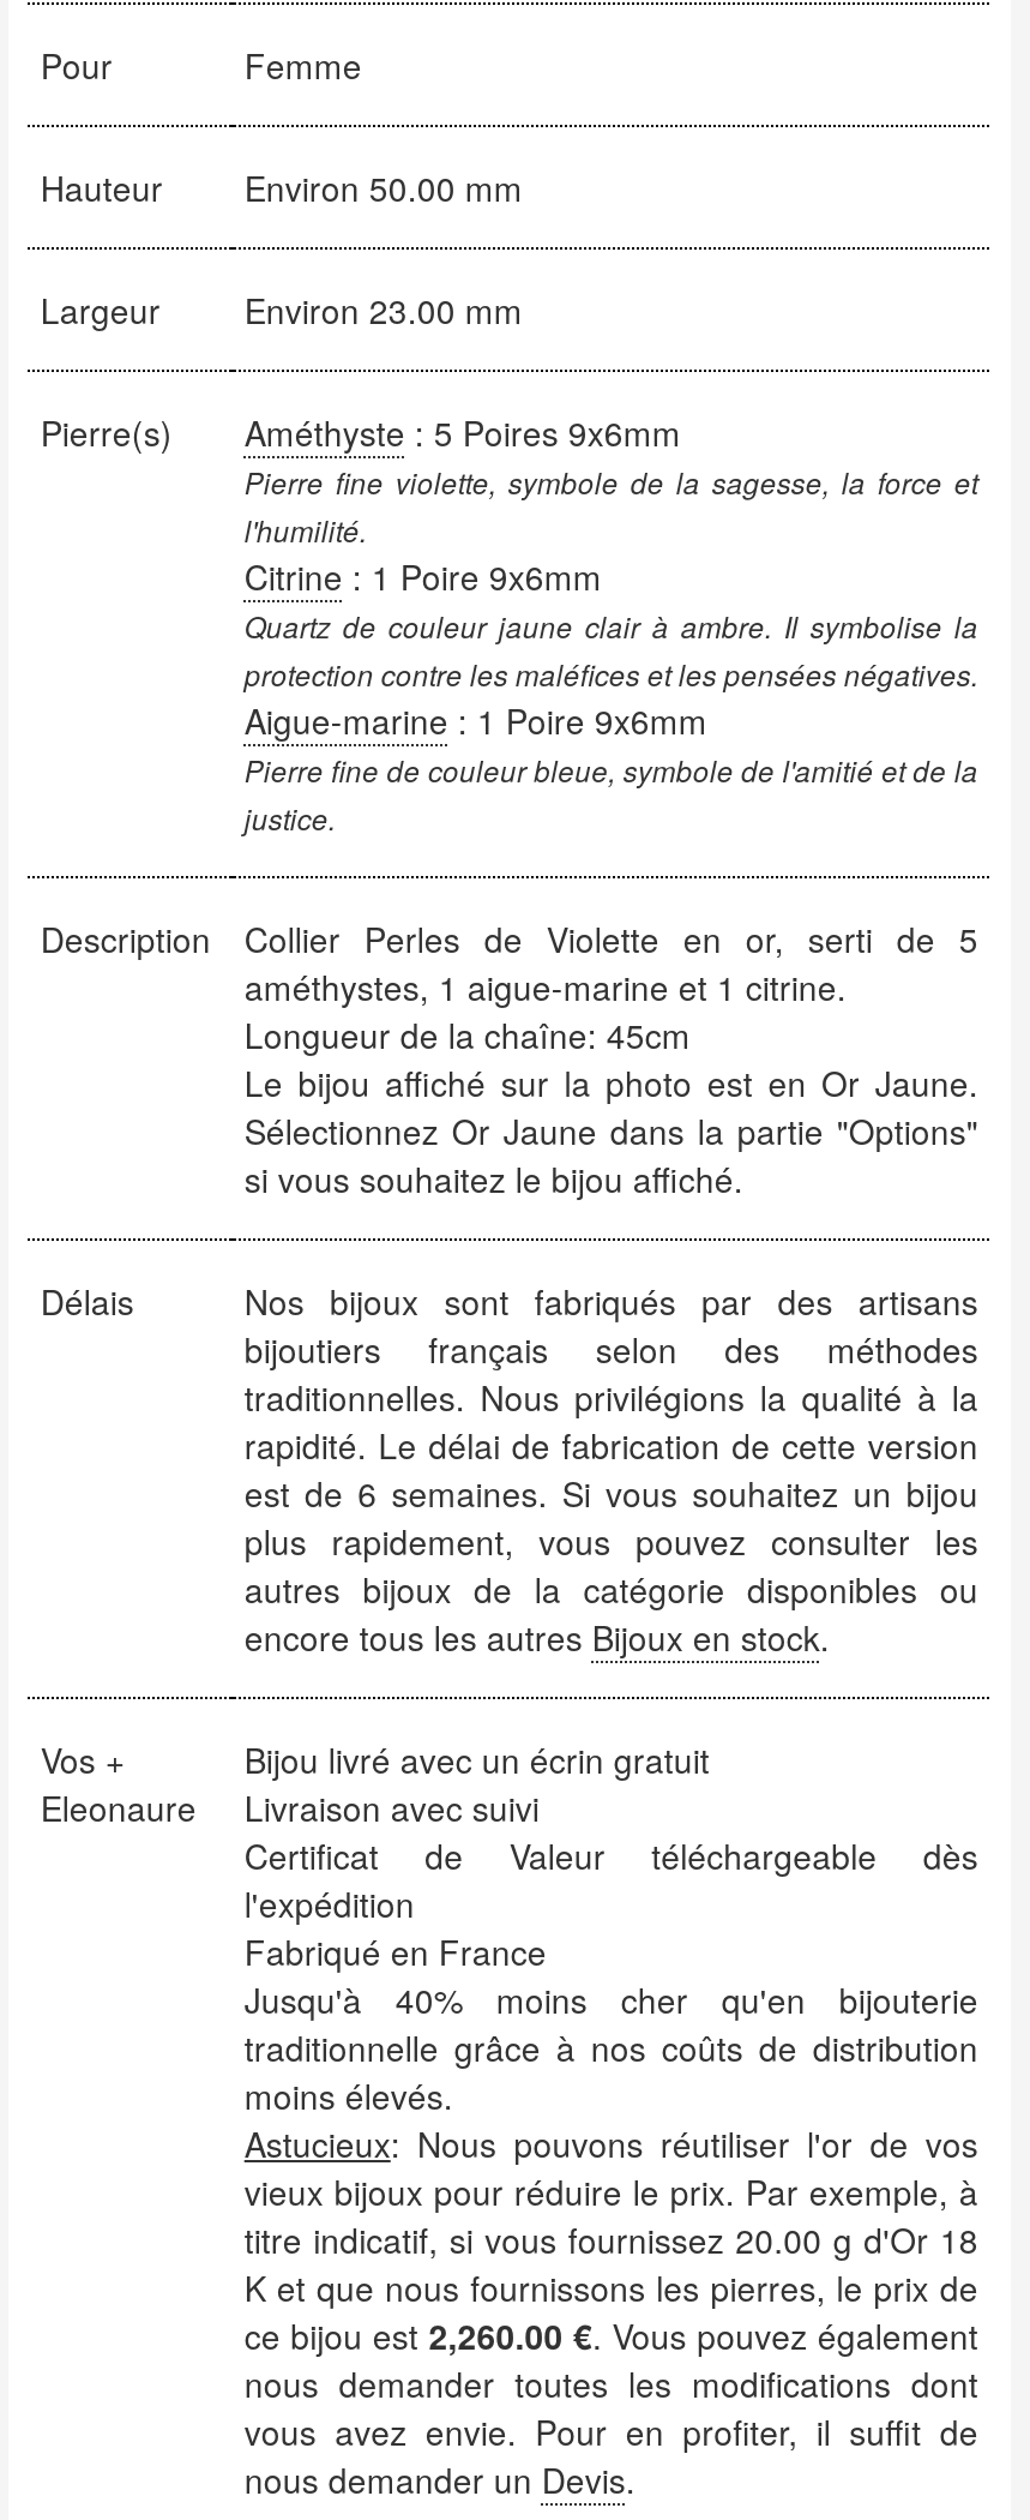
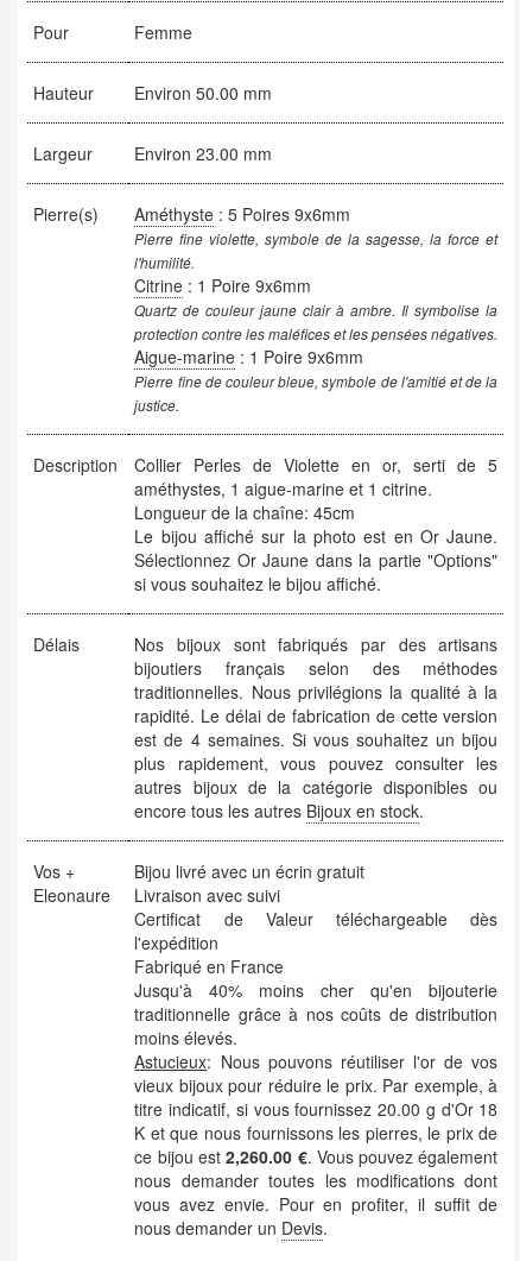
[244,1470,978,1518] est de 6 semaines. Si vous souhaitez un bijou -> [135,728,498,752] est de 4 semaines. Si vous souhaitez un bijou

